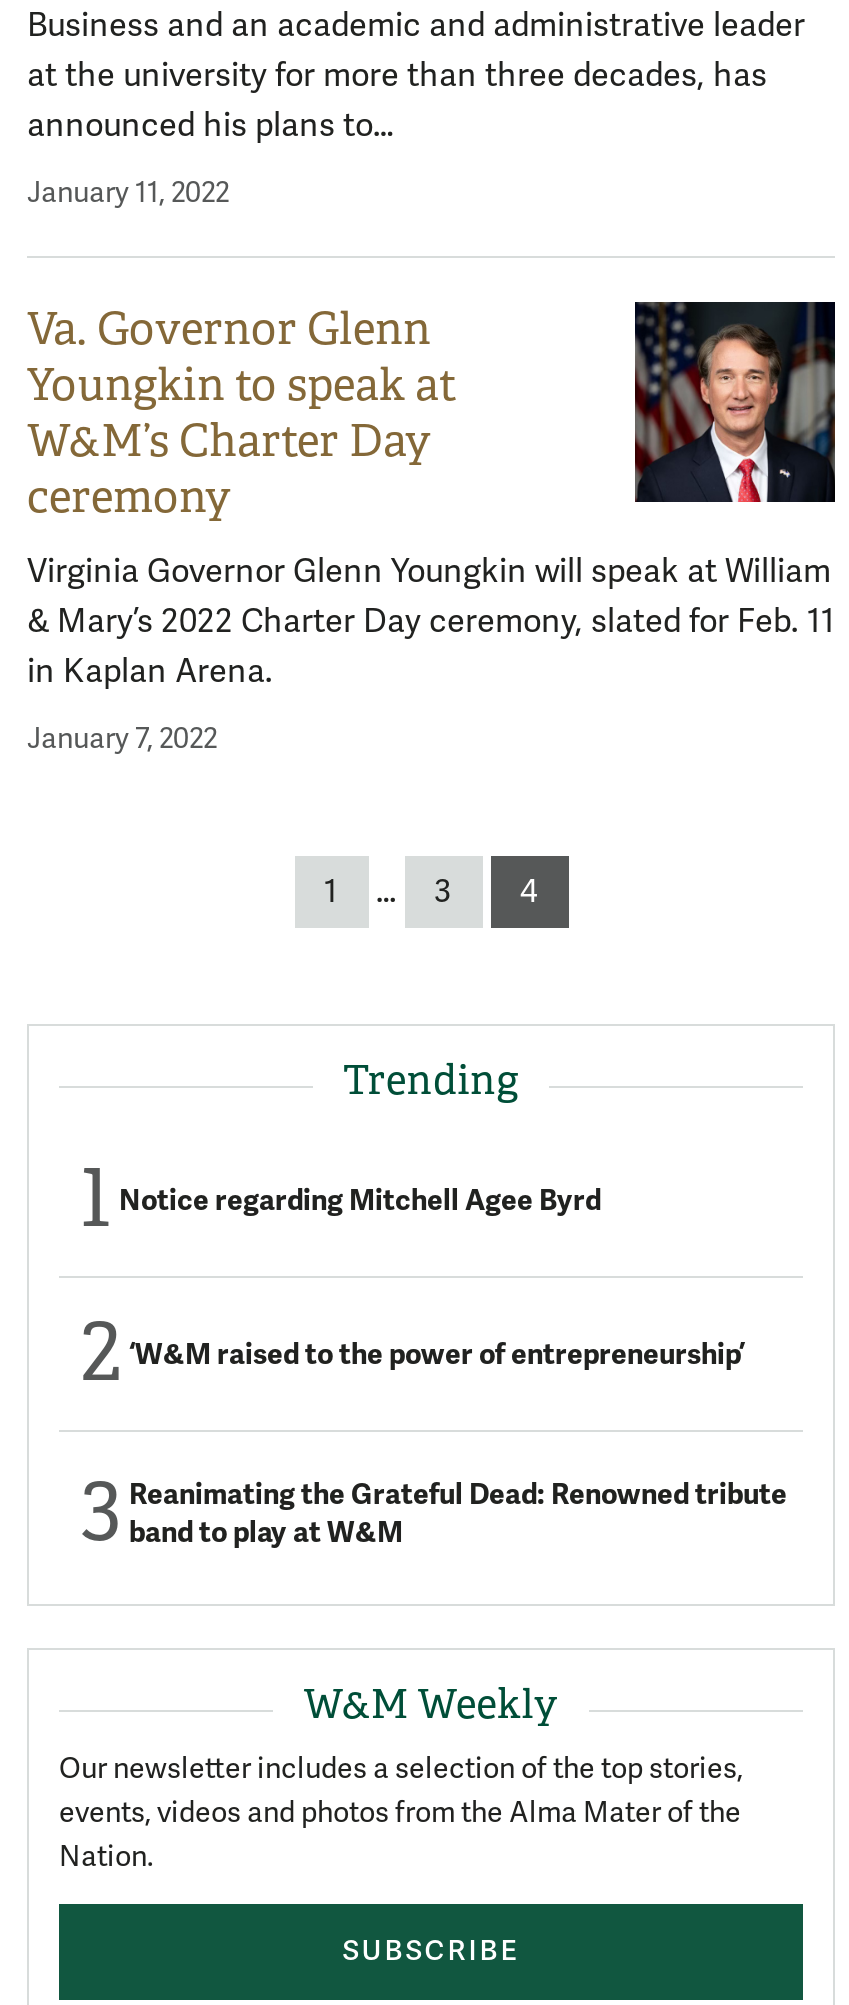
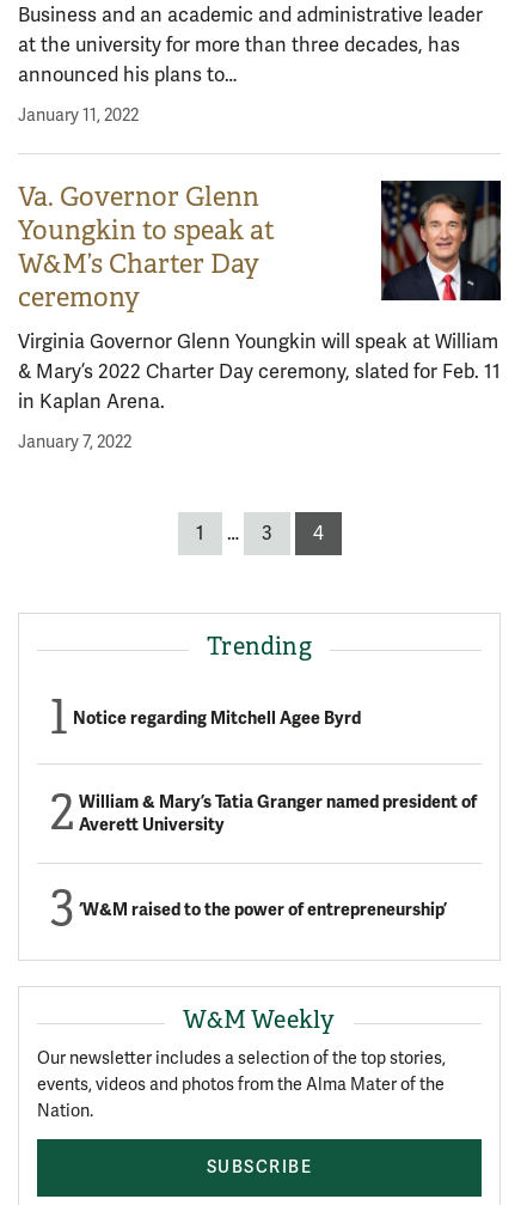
none -> [79,791,477,835] William & Mary’s Tatia Granger named president of | Averett University
moved [129,1335,745,1371] -> [79,898,447,920]: ‘W&M raised to the power of entrepreneurship’
[129,1476,787,1550] Reanimating the Grateful Dead: Renowned tribute | band to play at W&M -> none

